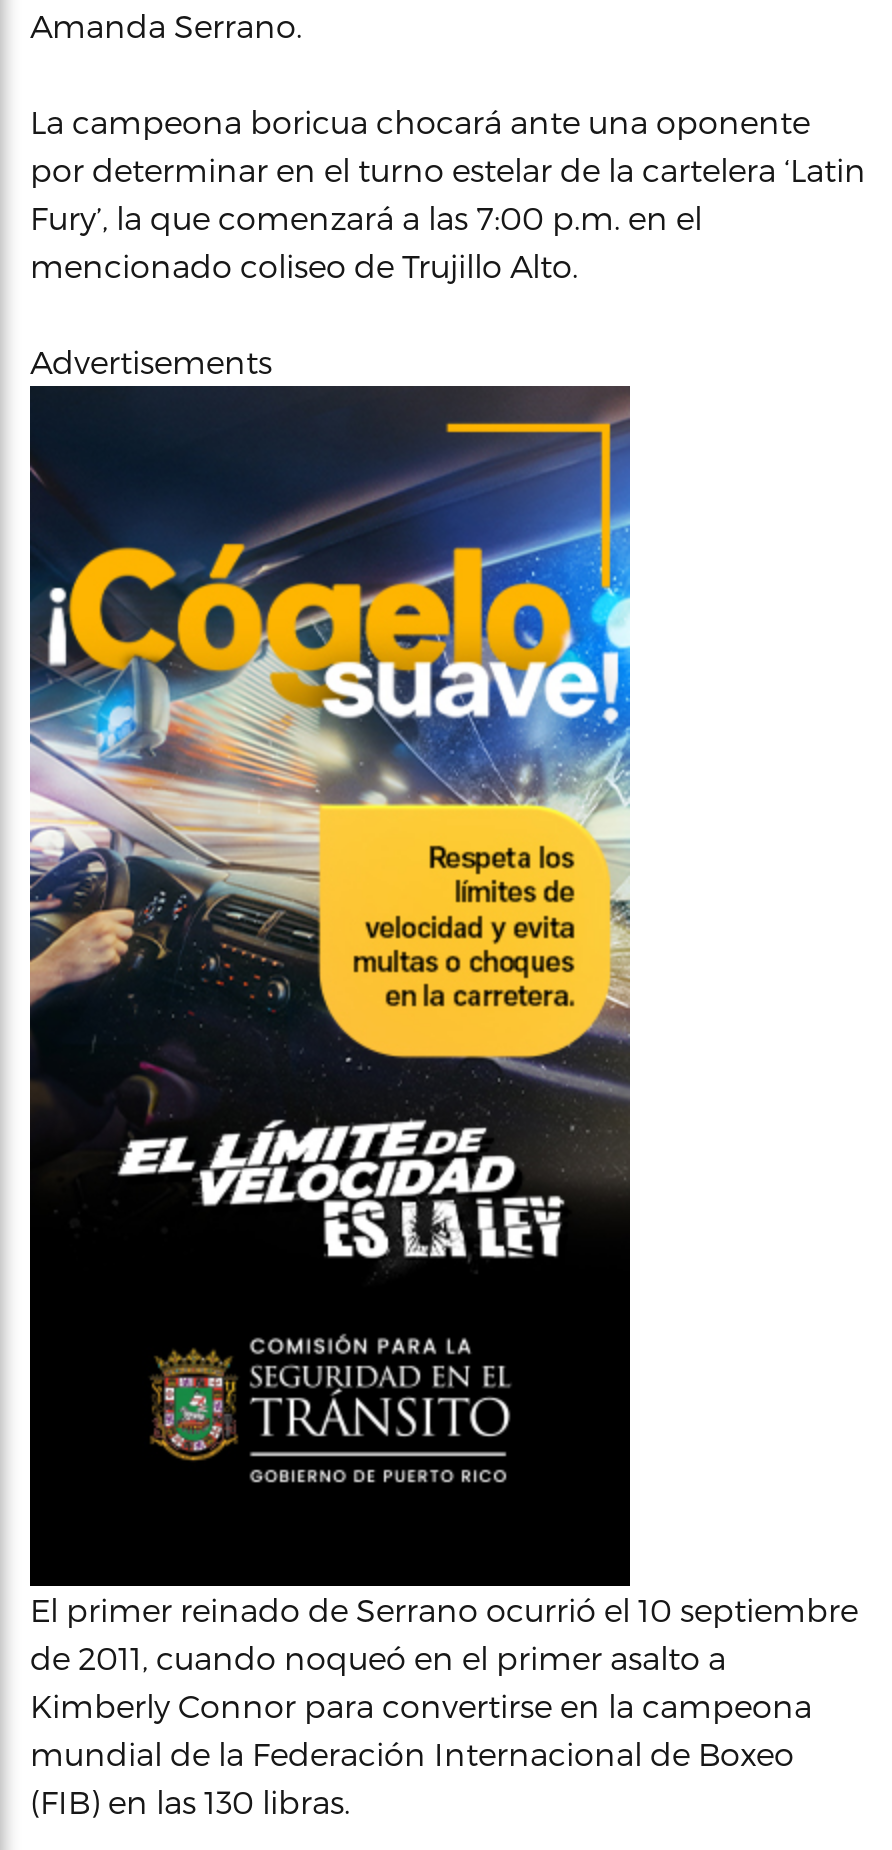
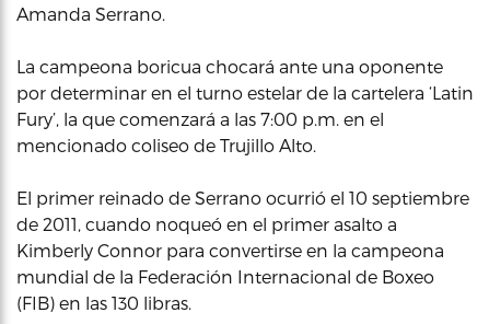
[30,342,272,380] Advertisements -> none
[28,384,632,1586] [image] -> none

